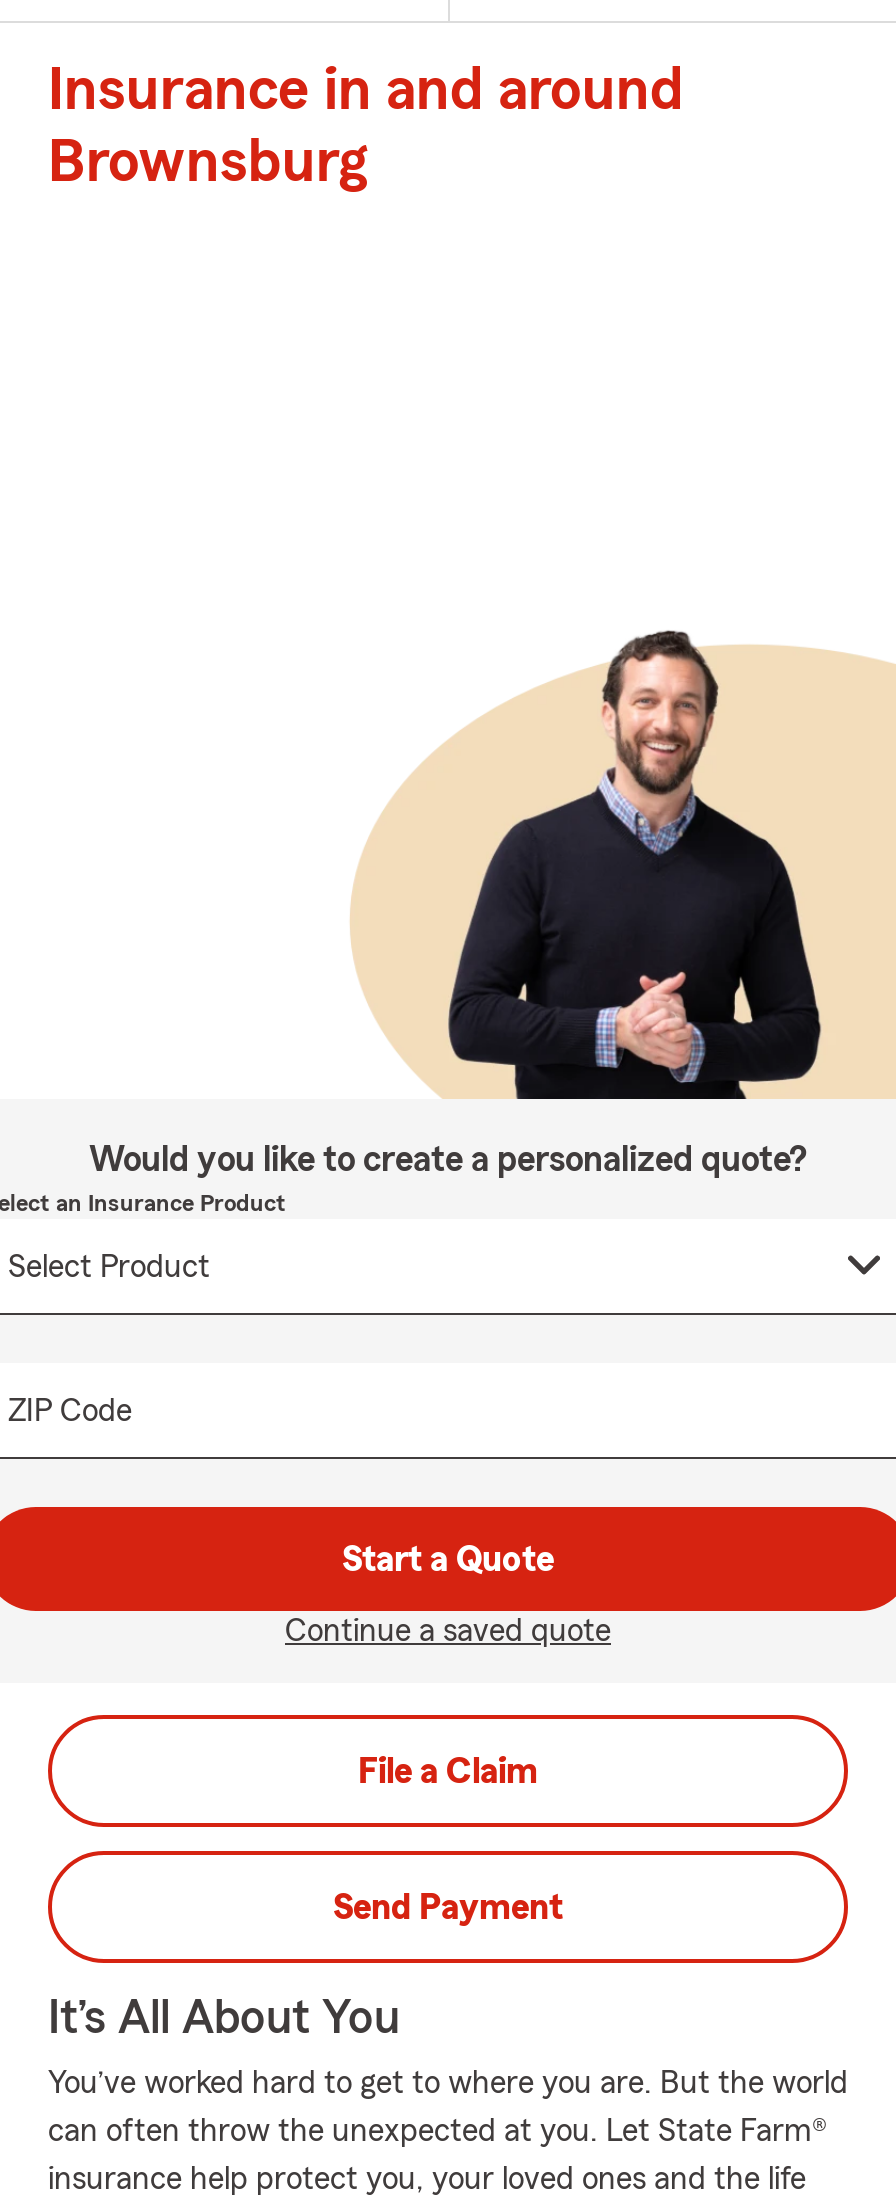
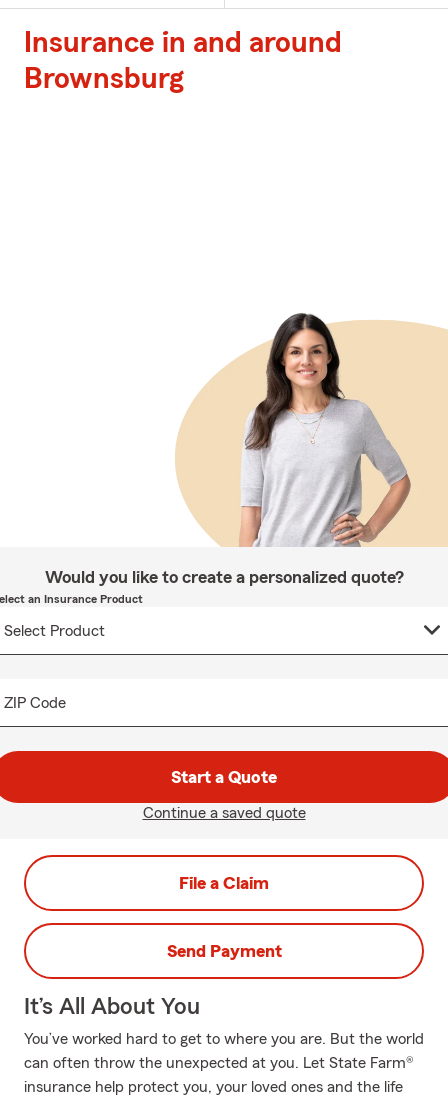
[446,629,822,1101] [image] -> [224,312,411,547] [image]

